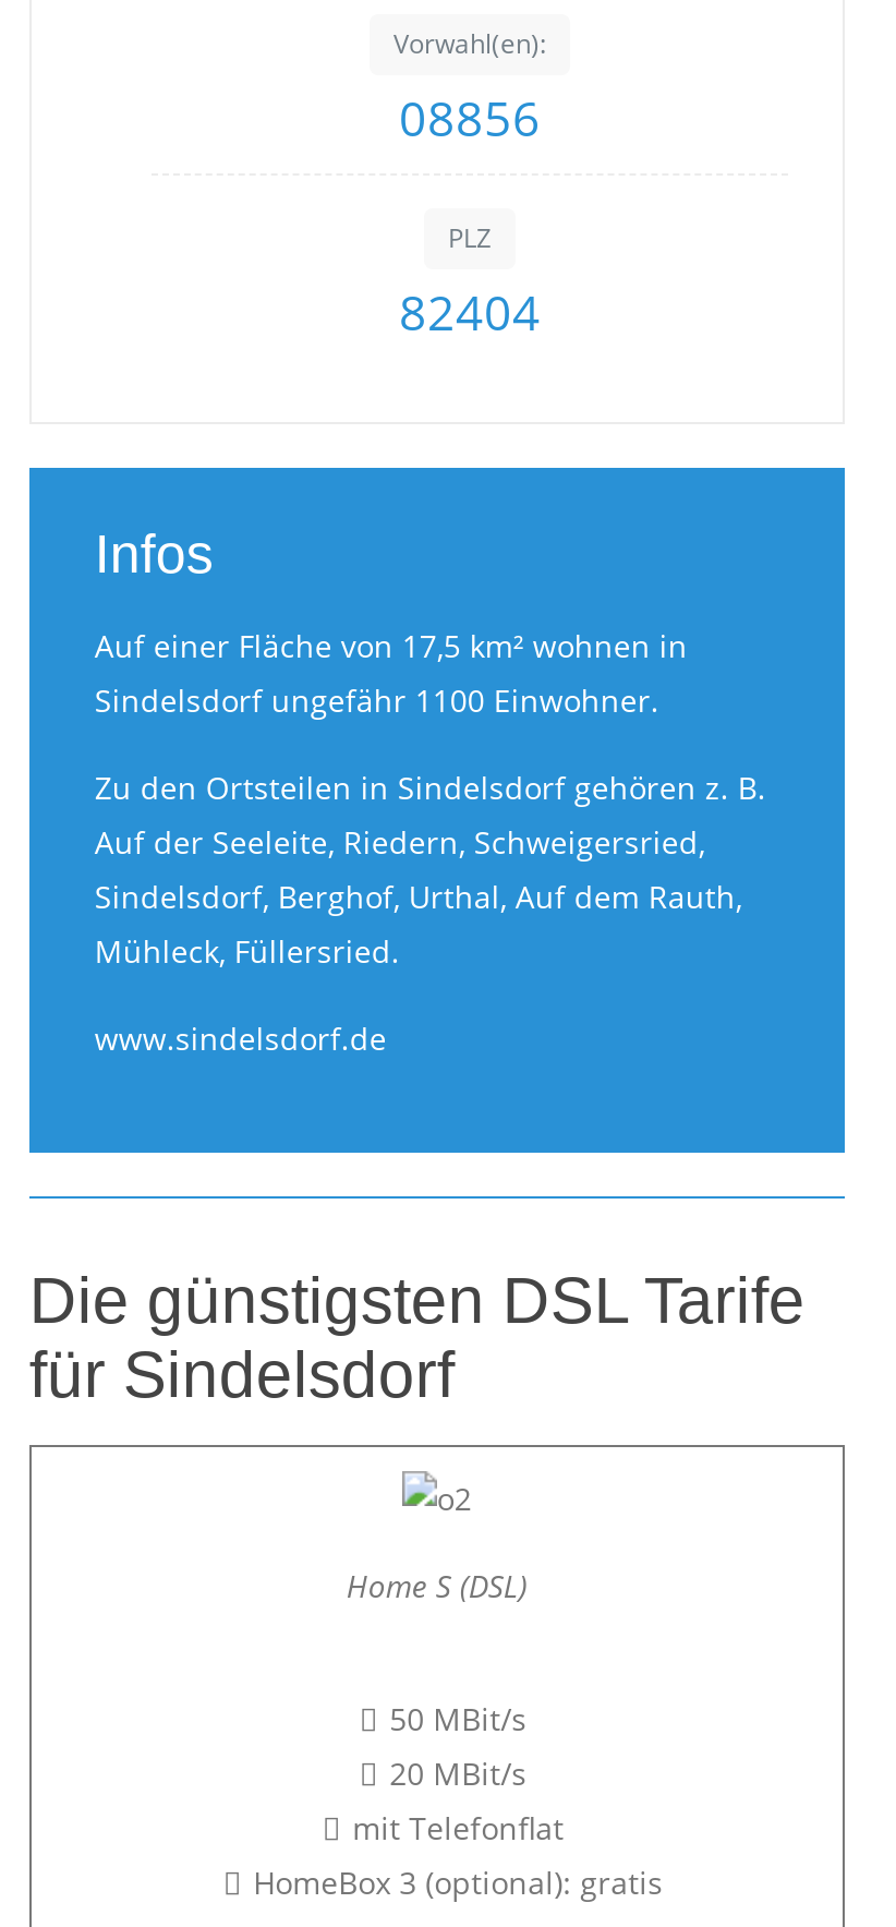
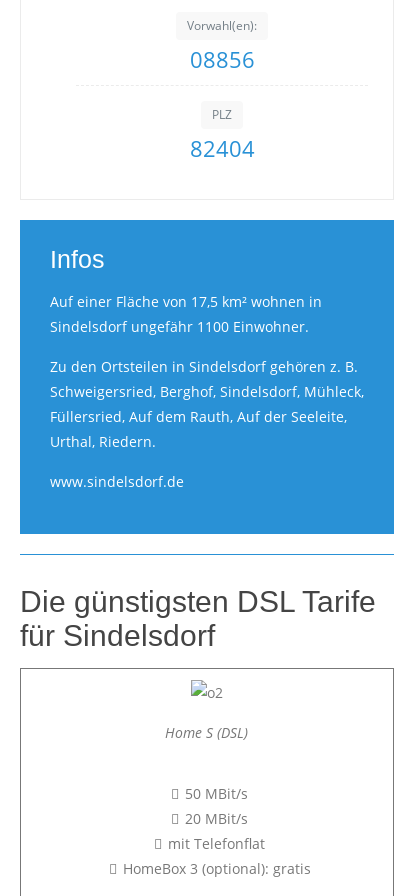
[94,821,742,972] Auf der Seeleite, Riedern, Schweigersried, | Sindelsdorf, Berghof, Urthal, Auf dem Rauth, | Mühleck, Füllersried. -> [50,382,364,451] Schweigersried, Berghof, Sindelsdorf, Mühleck, | Füllersried, Auf dem Rauth, Auf der Seeleite, | Urthal, Riedern.

